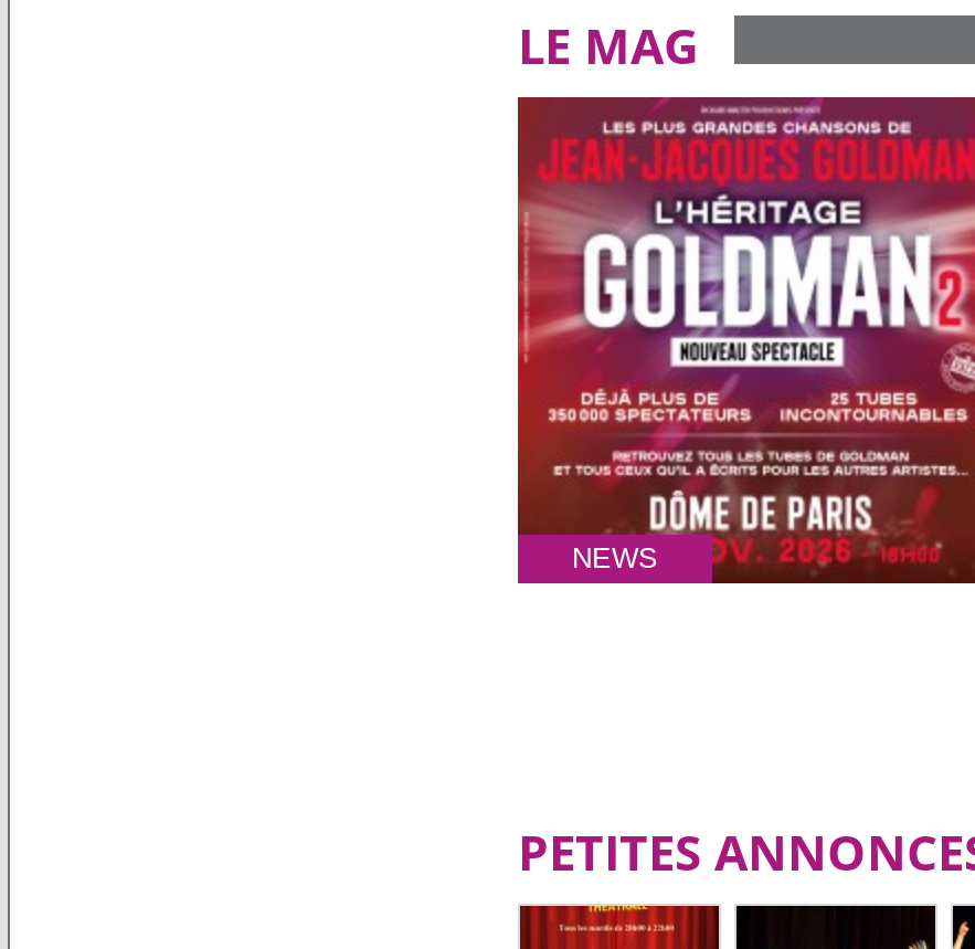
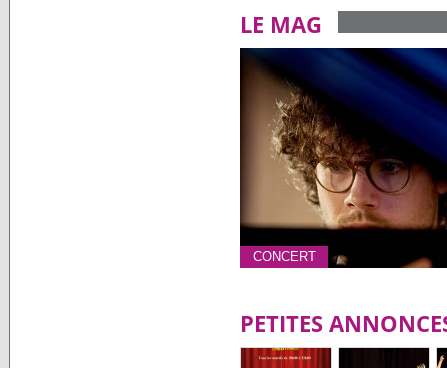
[516,95,968,586] [image] | NEWS -> [239,47,444,269] [image] | CONCERT

